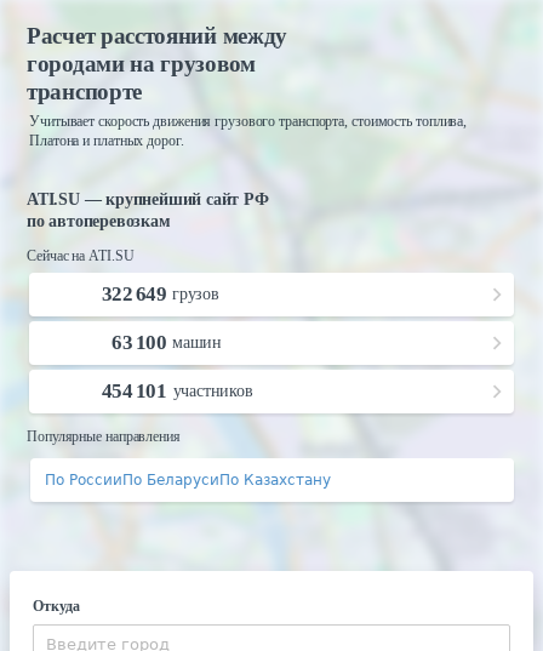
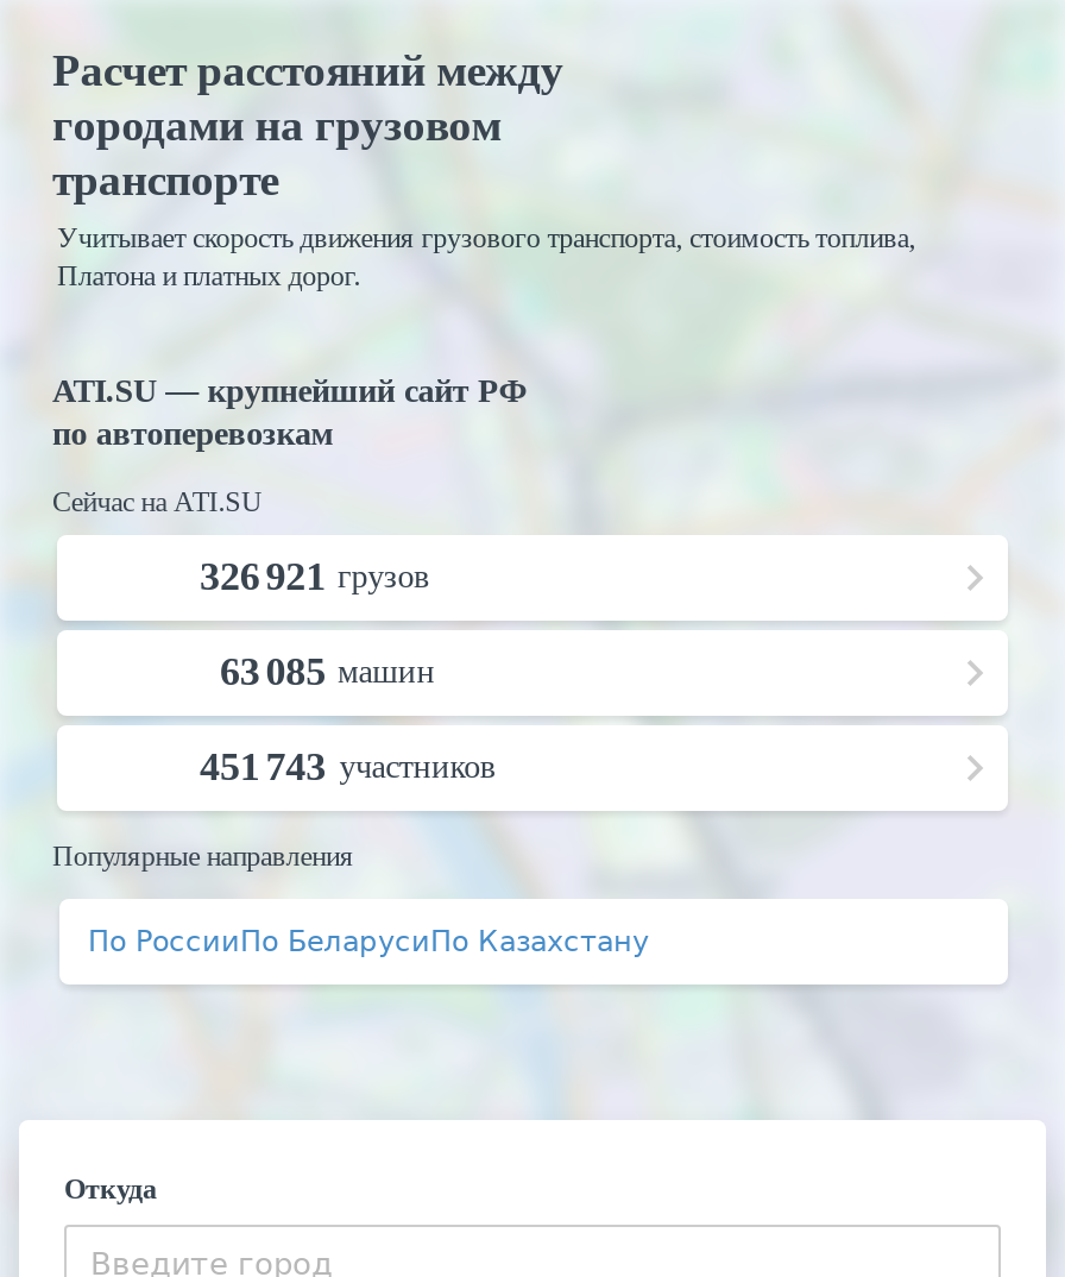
[102,282,219,305] 322 649 грузов -> [200,554,430,599] 326 921 грузов
[112,331,222,354] 63 100 машин -> [220,649,435,694] 63 085 машин
[102,379,253,402] 454 101 участников -> [200,744,496,790] 451 743 участников

